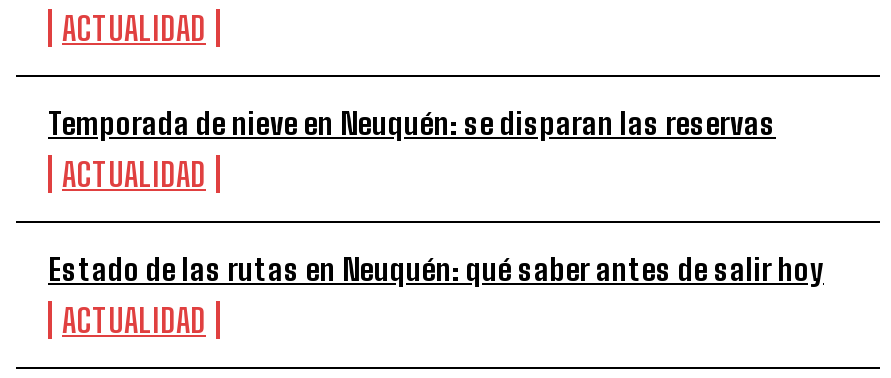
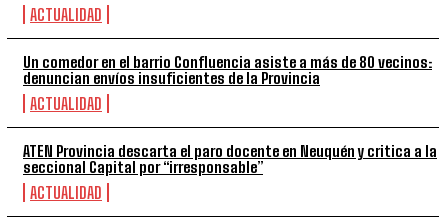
[48,105,776,141] Temporada de nieve en Neuquén: se disparan las reservas -> [23,53,432,87] Un comedor en el barrio Confluencia asiste a más de 80 vecinos: | denuncian envíos insuficientes de la Provincia
[48,251,824,287] Estado de las rutas en Neuquén: qué saber antes de salir hoy -> [23,142,437,176] ATEN Provincia descarta el paro docente en Neuquén y critica a la | seccional Capital por “irresponsable”

